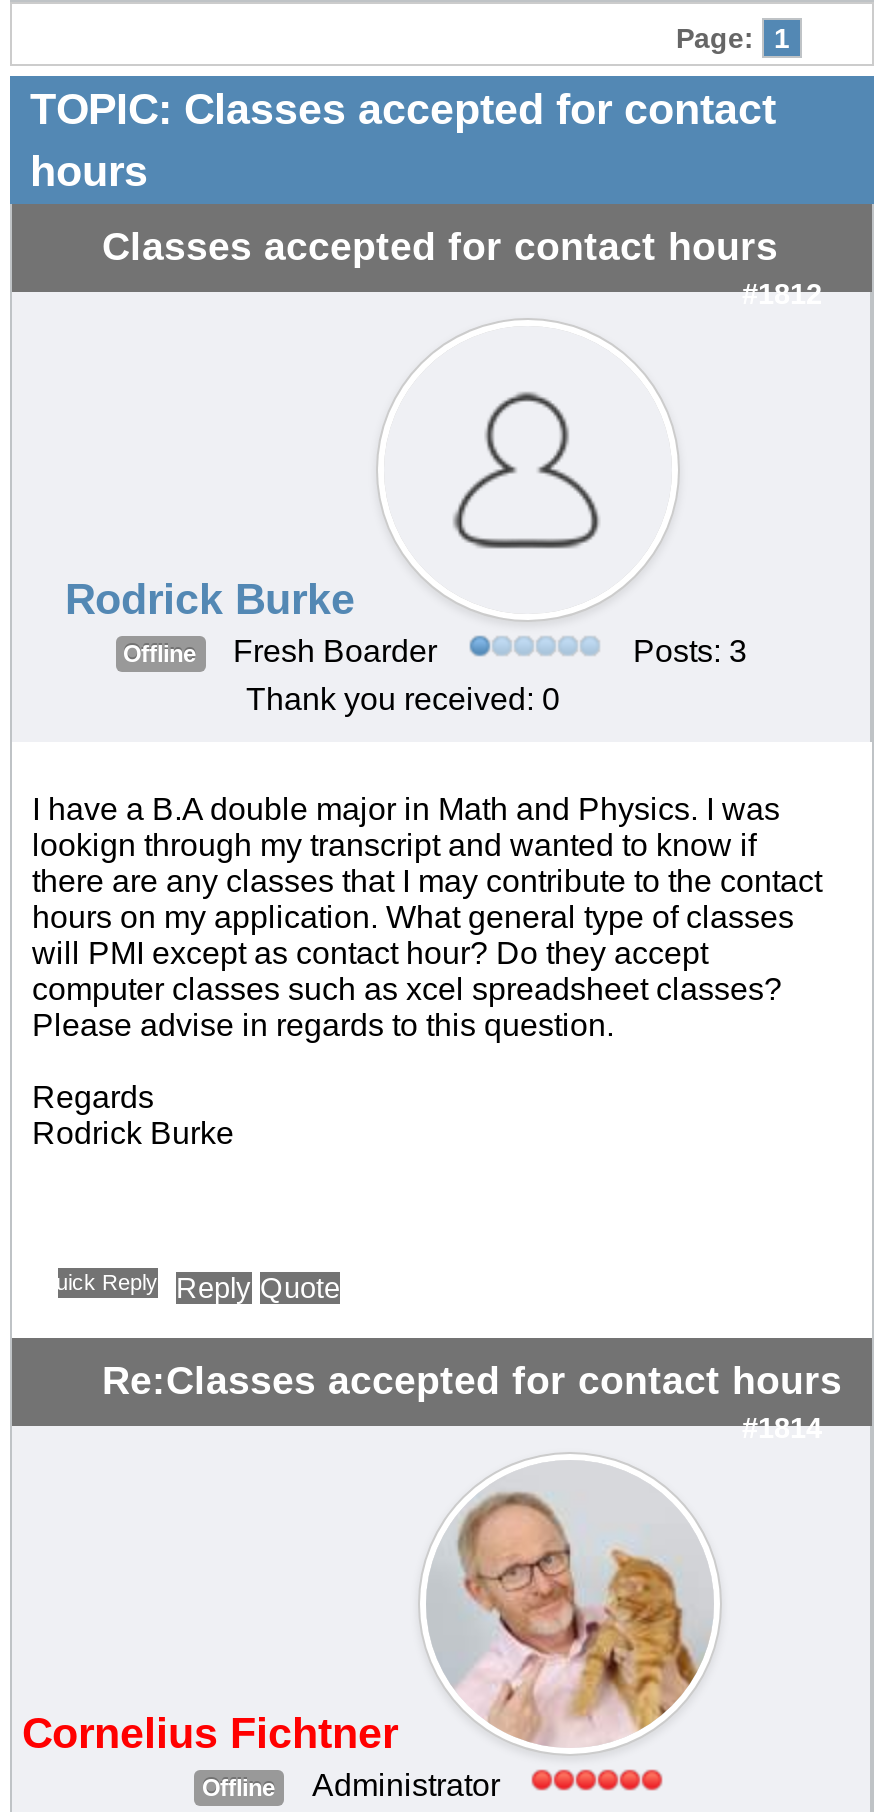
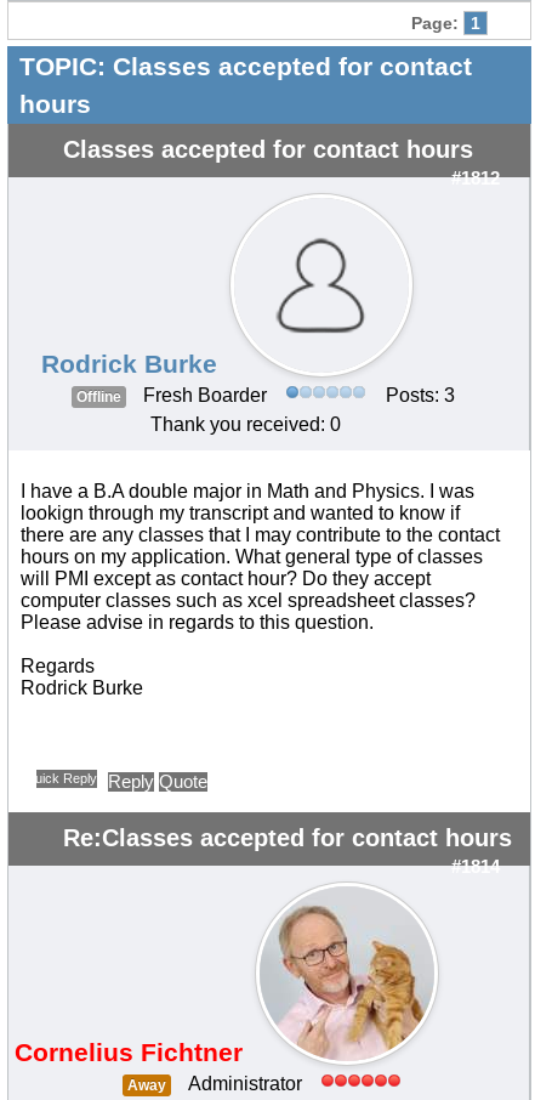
[202,1775,276,1803] Offline -> [127,1077,166,1094] Away

